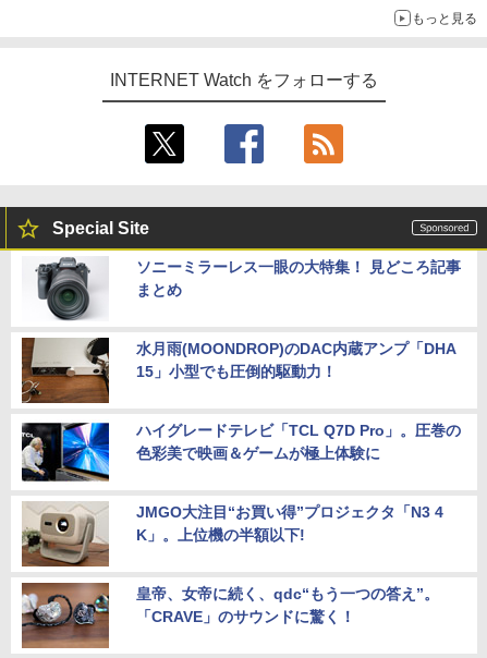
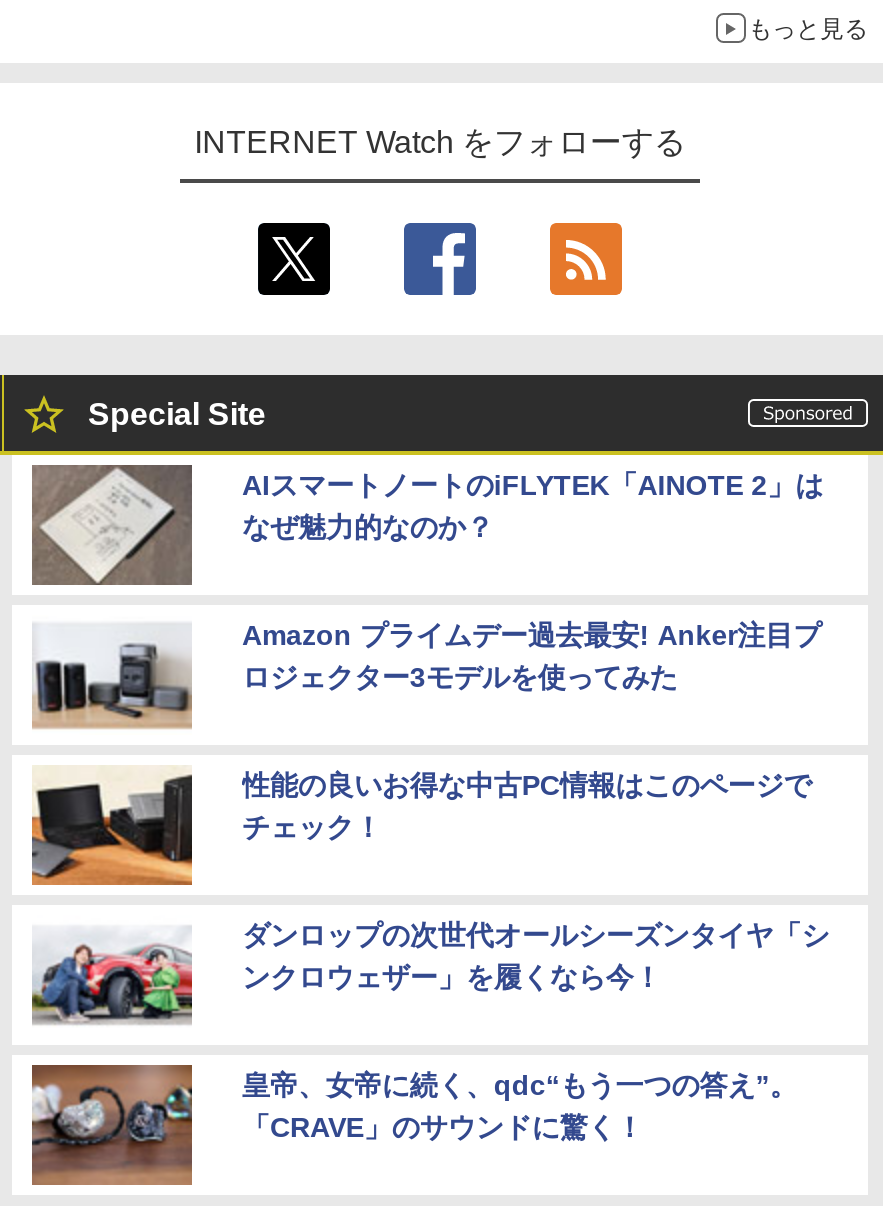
[22,256,461,321] [image] | ソニーミラーレス一眼の大特集！ 見どころ記事 | まとめ -> [30,463,823,587] [image] | AIスマートノートのiFLYTEK「AINOTE 2」は | なぜ魅力的なのか？
[21,337,456,404] [image] | 水月雨(MOONDROP)のDAC内蔵アンプ「DHA | 15」小型でも圧倒的駆動力！ -> [32,615,821,735] [image] | Amazon プライムデー過去最安! Anker注目プ | ロジェクター3モデルを使ってみた
[21,422,460,485] [image] | ハイグレードテレビ「TCL Q7D Pro」。圧巻の | 色彩美で映画＆ゲームが極上体験に -> [30,767,811,887] [image] | 性能の良いお得な中古PC情報はこのページで | チェック！
[21,501,443,568] [image] | JMGO大注目“お買い得”プロジェクタ「N3 4 | K」。上位機の半額以下! -> [32,917,829,1035] [image] | ダンロップの次世代オールシーズンタイヤ「シ | ンクロウェザー」を履くなら今！

